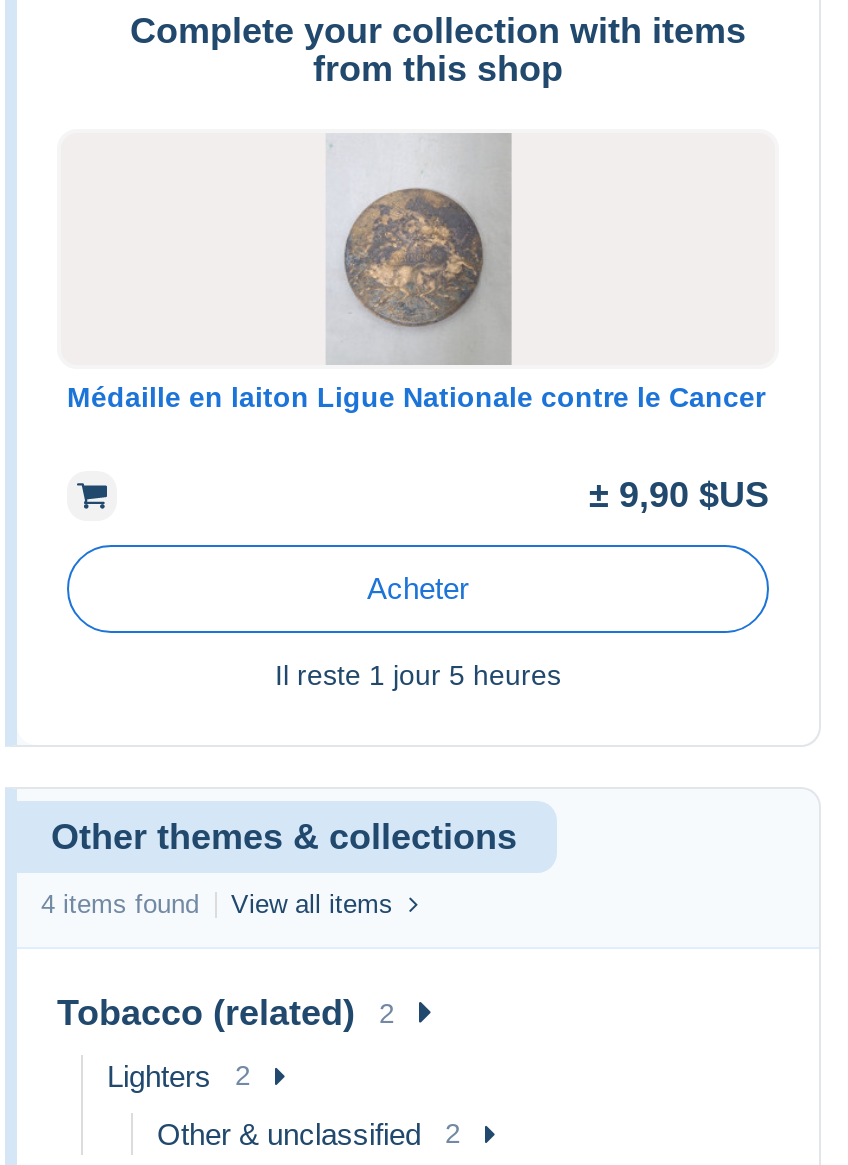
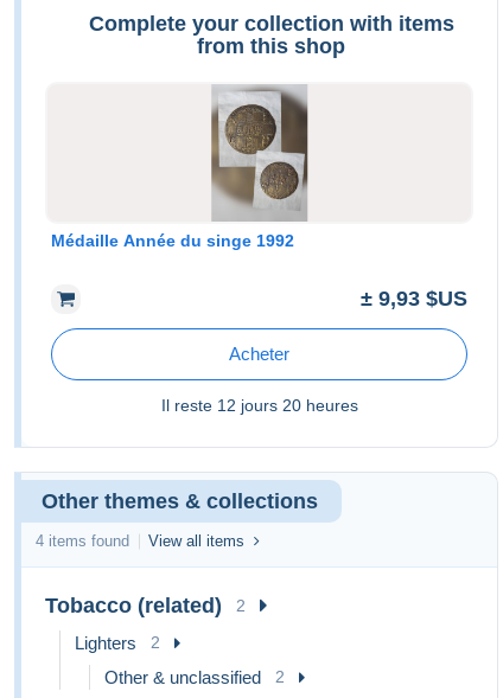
[67,133,765,413] [image] | Médaille en laiton Ligue Nationale contre le Cancer -> [51,85,314,250] [image] | Médaille Année du singe 1992
[589,476,769,516] ± 9,90 $US -> [361,287,467,311] ± 9,93 $US
[275,660,561,692] Il reste 1 jour 5 heures -> [161,396,358,415] Il reste 12 jours 20 heures

